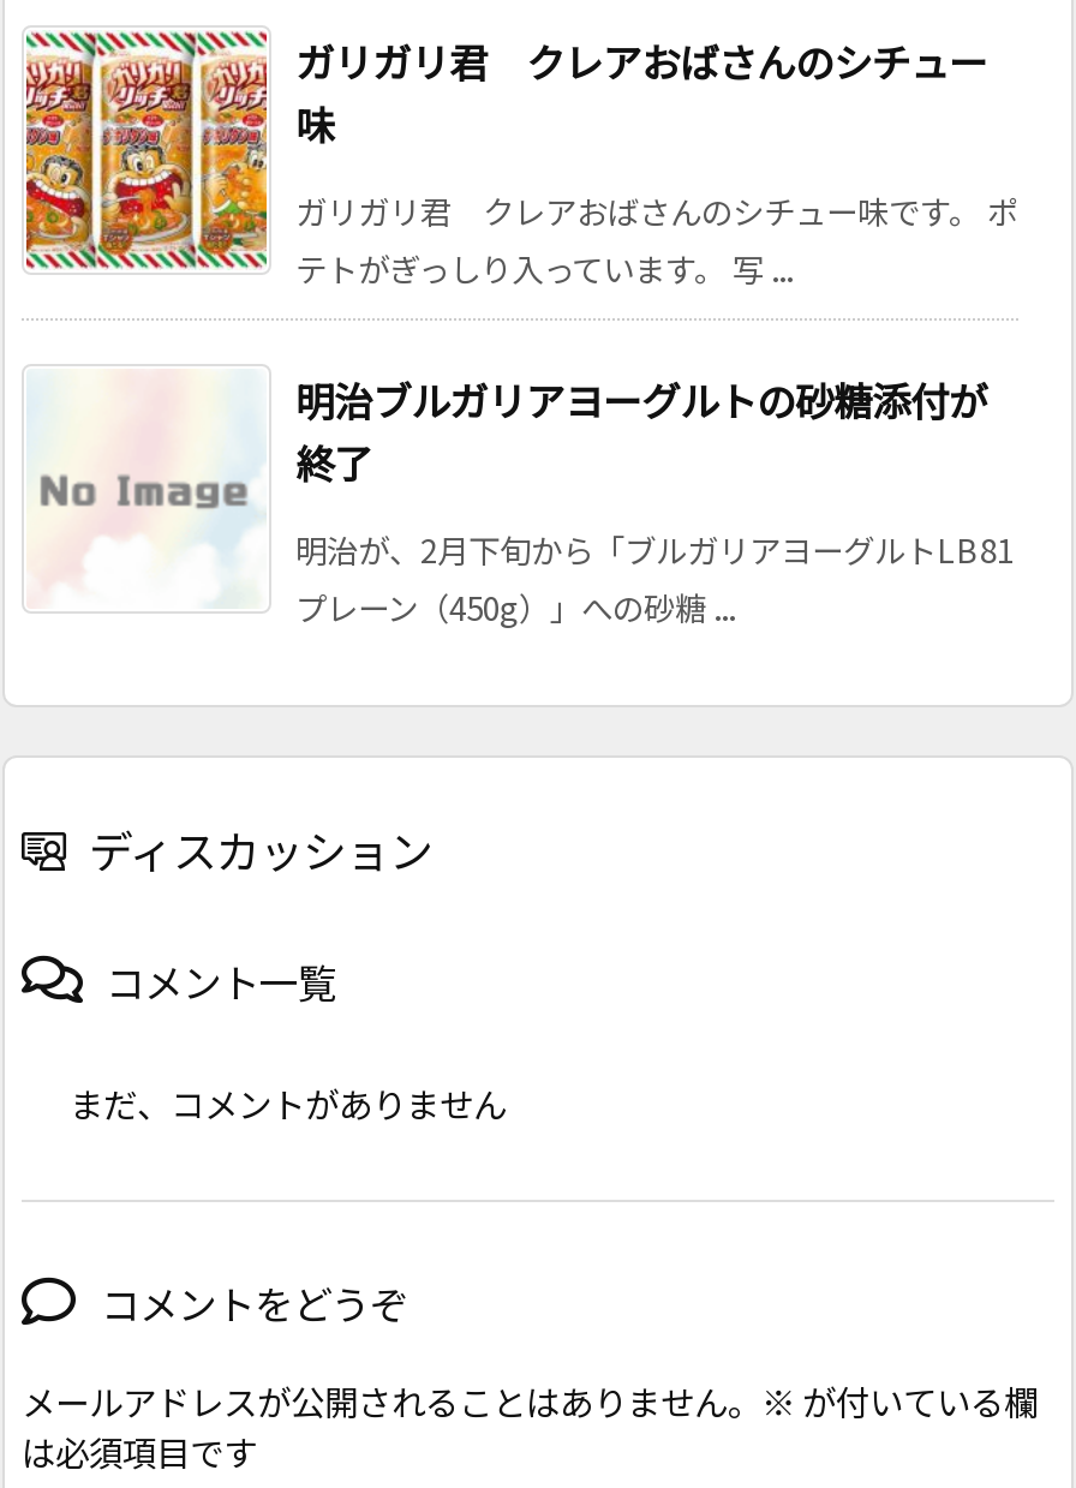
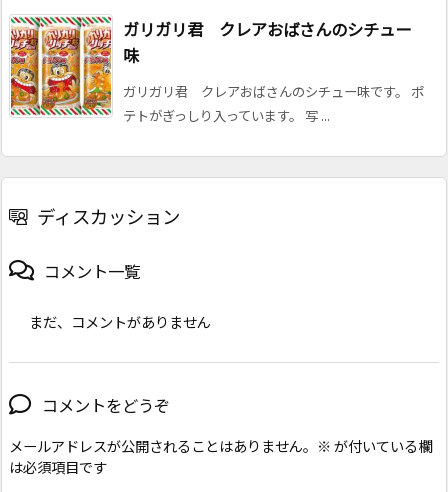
[26,372,1014,632] [image] | 明治ブルガリアヨーグルトの砂糖添付が | 終了 | 明治が、2月下旬から「ブルガリアヨーグルトLB81 | プレーン（450g）」への砂糖 ... -> none

